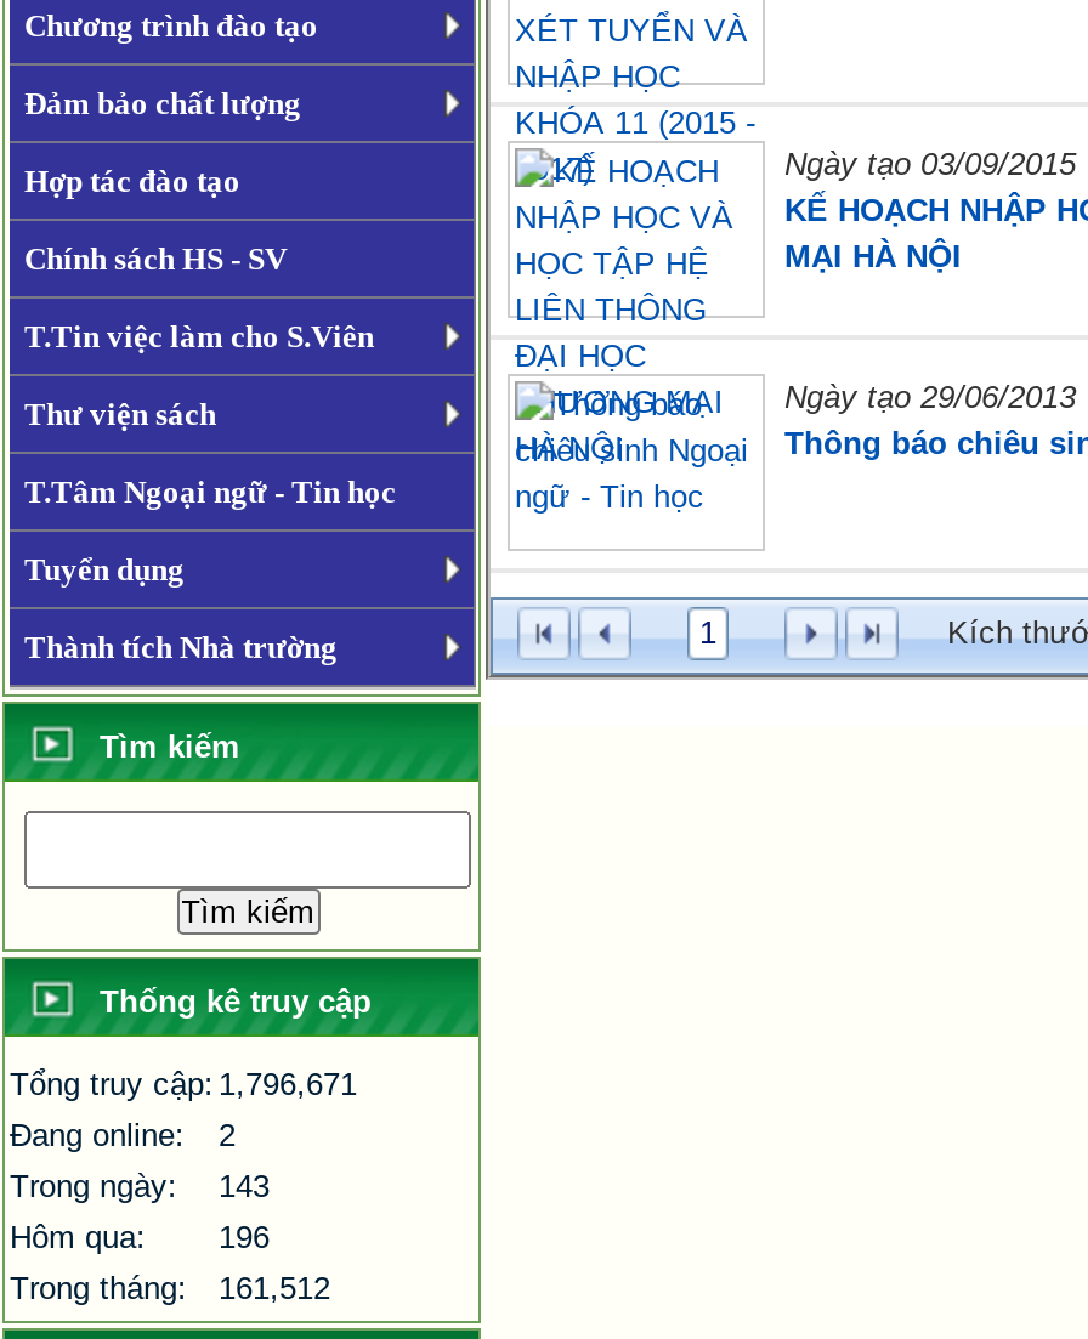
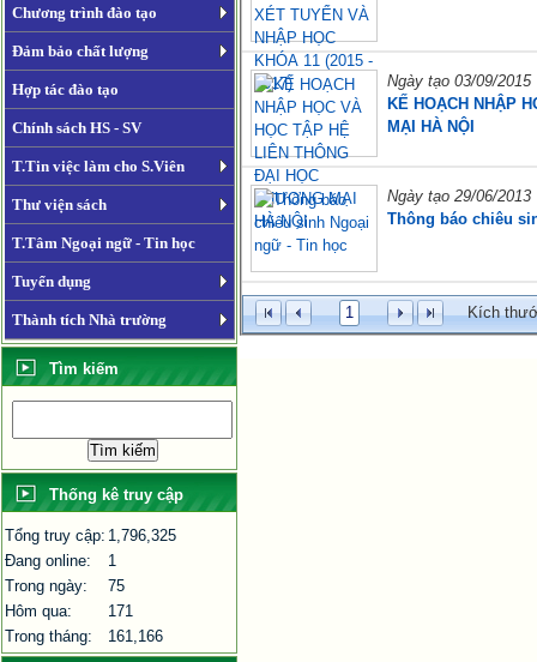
[10,1066,357,1102] Tổng truy cập: 1,796,671 -> [5,526,176,544] Tổng truy cập: 1,796,325
[10,1117,236,1153] Đang online: 2 -> [5,552,116,570] Đang online: 1
[10,1168,270,1204] Trong ngày: 143 -> [5,577,125,595] Trong ngày: 75
[10,1219,270,1255] Hôm qua: 196 -> [5,602,133,620] Hôm qua: 171
[10,1270,330,1306] Trong tháng: 161,512 -> [5,627,163,645] Trong tháng: 161,166

